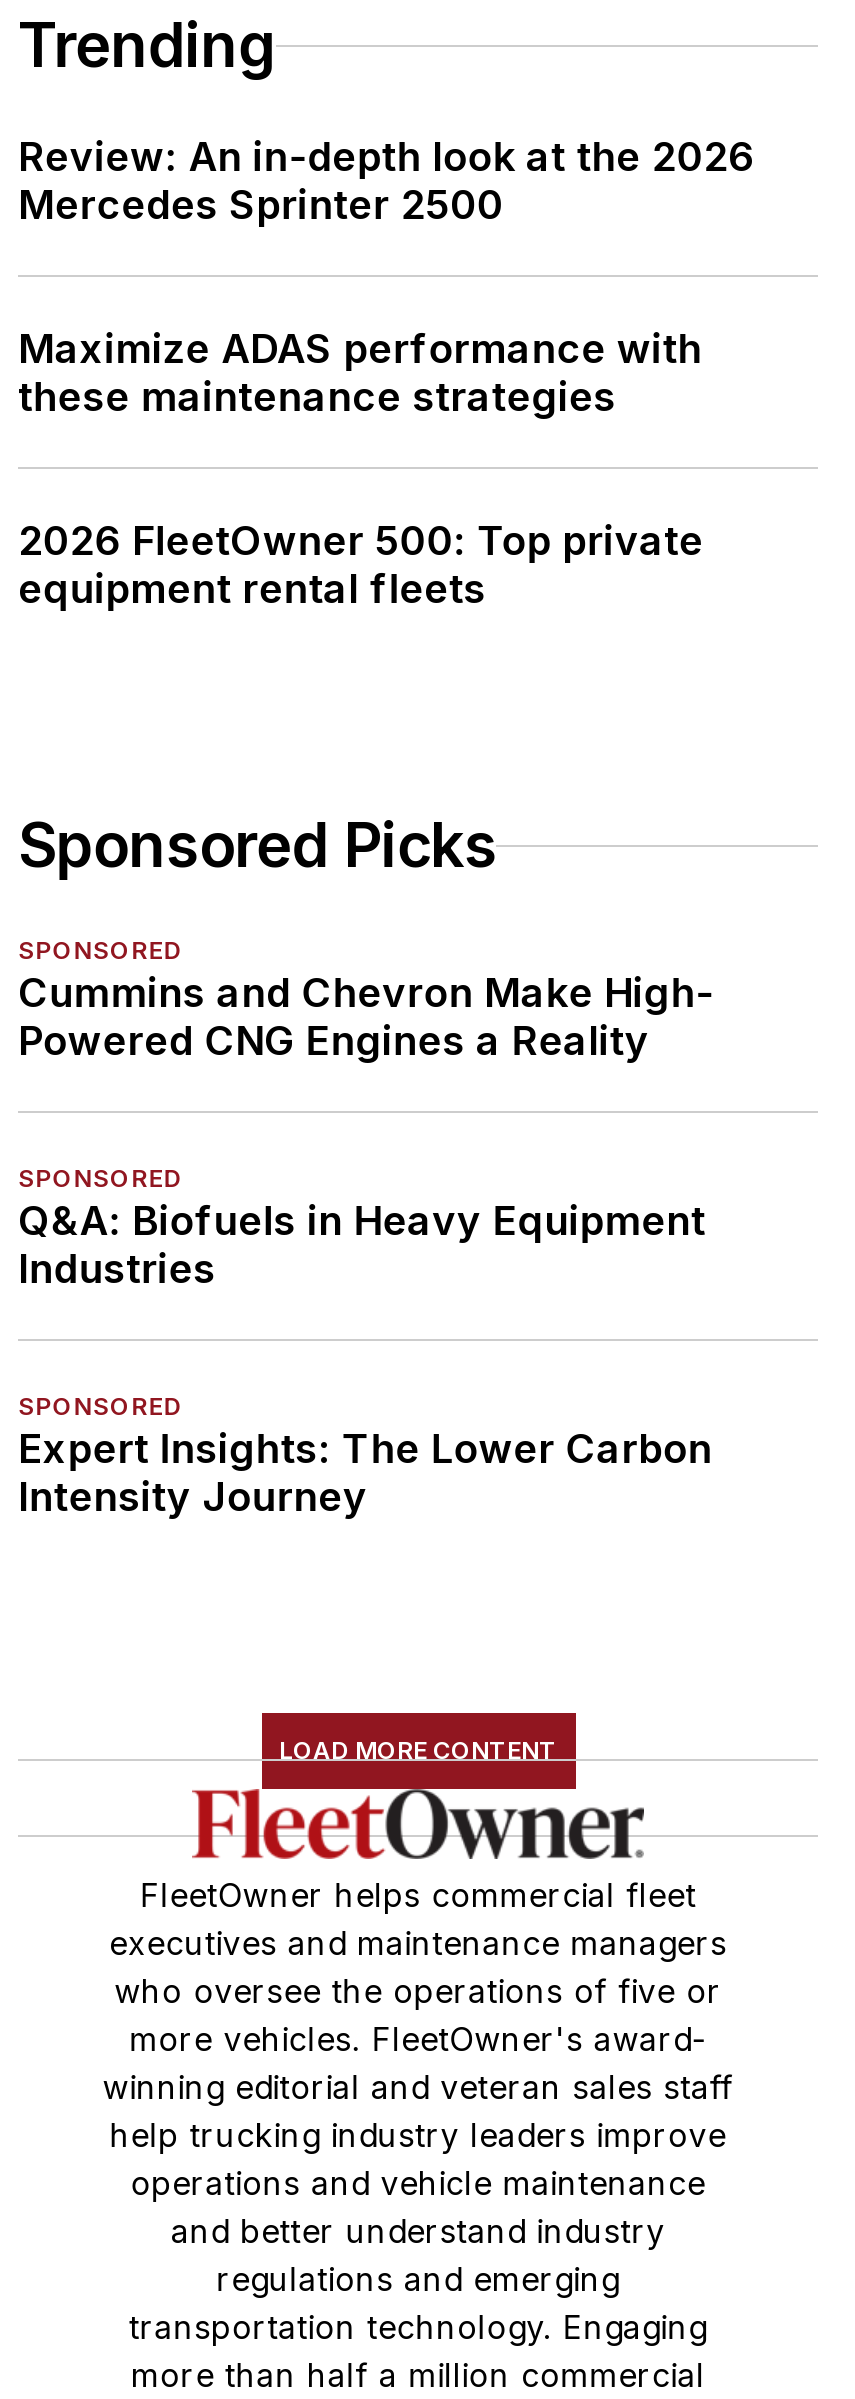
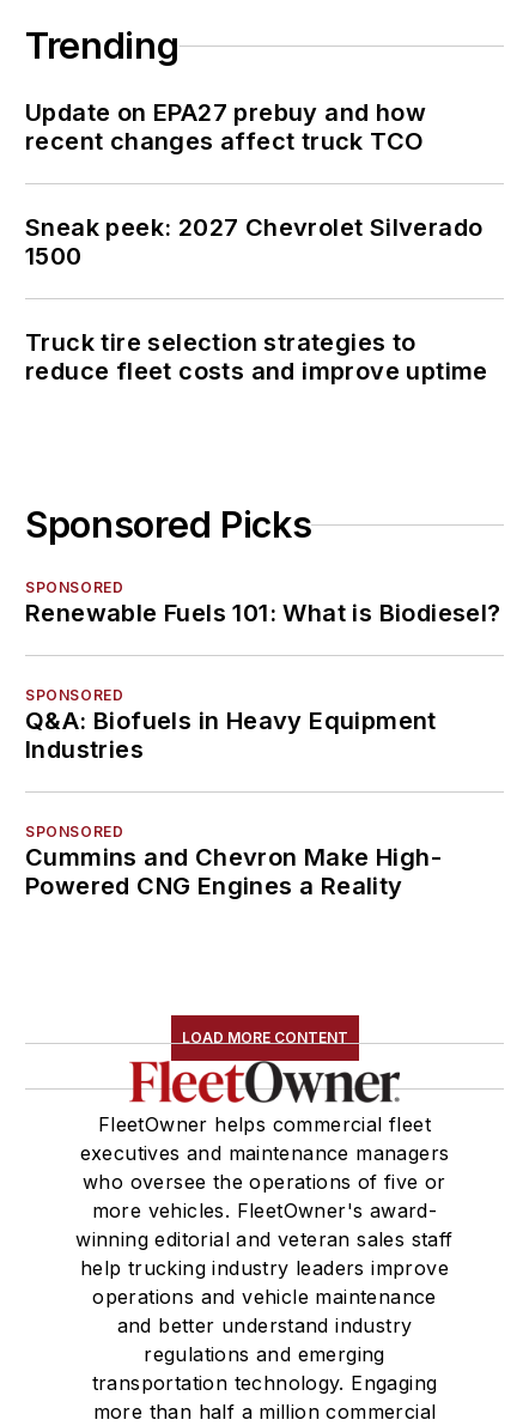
[18,133,755,229] Review: An in-depth look at the 2026 | Mercedes Sprinter 2500 -> [25,98,426,156] Update on EPA27 prebuy and how | recent changes affect truck TCO
[18,325,702,421] Maximize ADAS performance with | these maintenance strategies -> [25,213,483,271] Sneak peek: 2027 Chevrolet Silverado | 1500
[18,517,704,613] 2026 FleetOwner 500: Top private | equipment rental fleets -> [25,328,488,386] Truck tire selection strategies to | reduce fleet costs and improve uptime
moved [18,969,714,1065] -> [25,843,442,900]: Cummins and Chevron Make High- | Powered CNG Engines a Reality
none -> [25,599,501,628] Renewable Fuels 101: What is Biodiesel?
[18,1425,712,1521] Expert Insights: The Lower Carbon | Intensity Journey -> none

